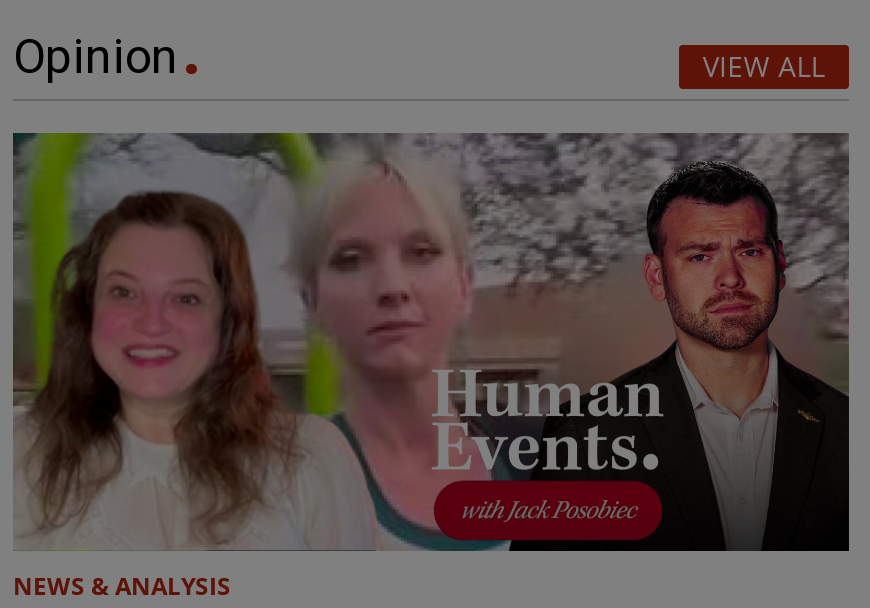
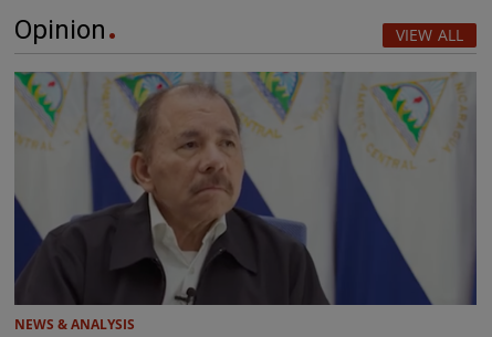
[11,132,851,552] [image] -> [13,71,478,306] [image]

